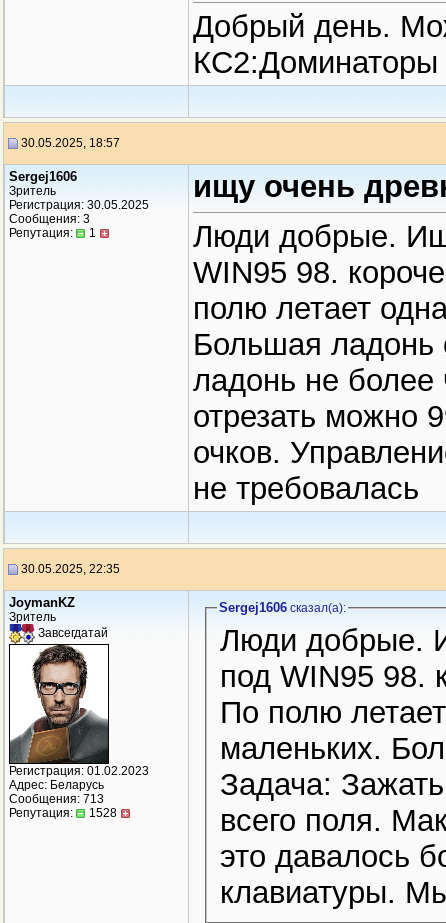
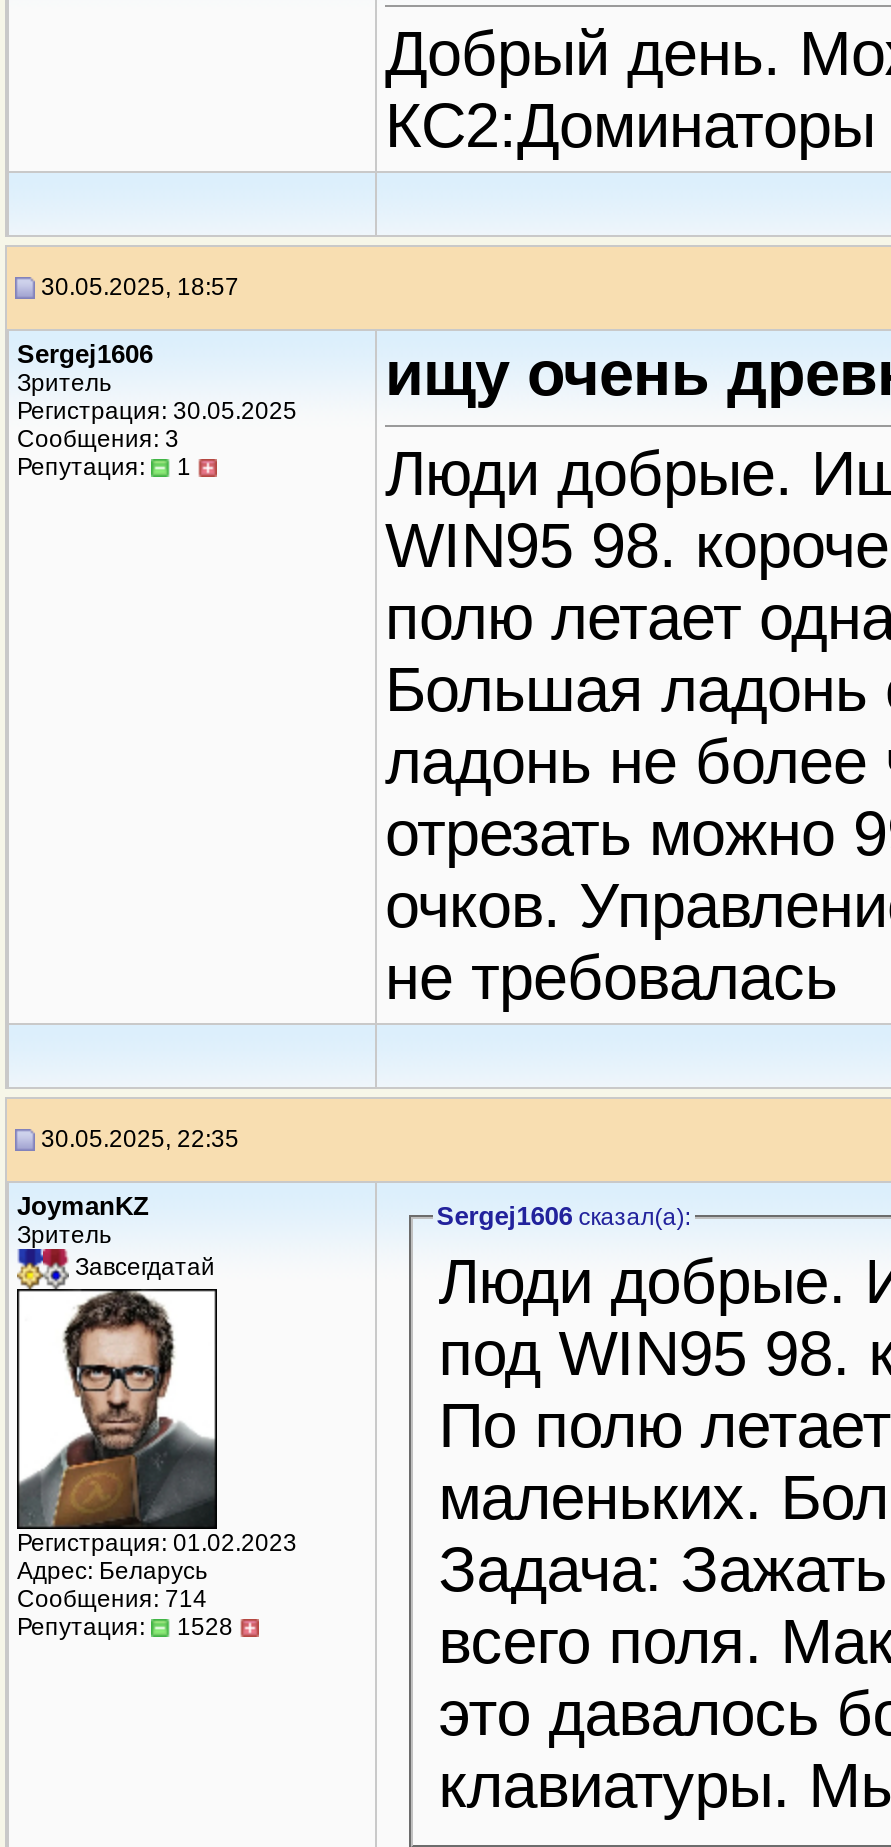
[9,792,104,806] Сообщения: 713 -> [17,1585,207,1613] Сообщения: 714

